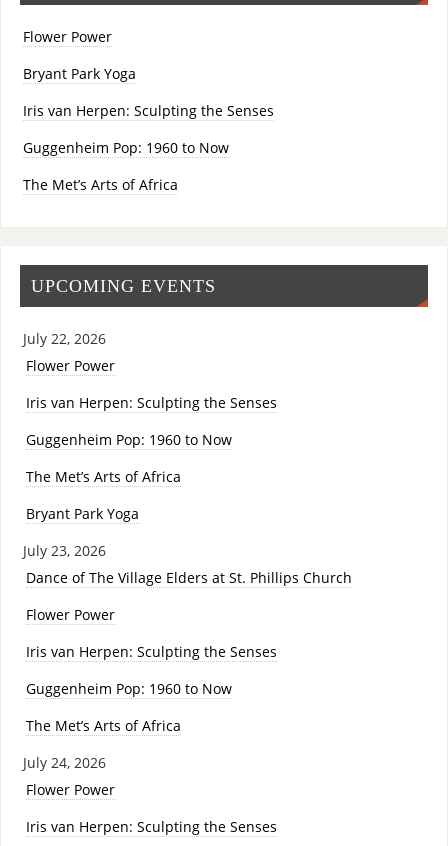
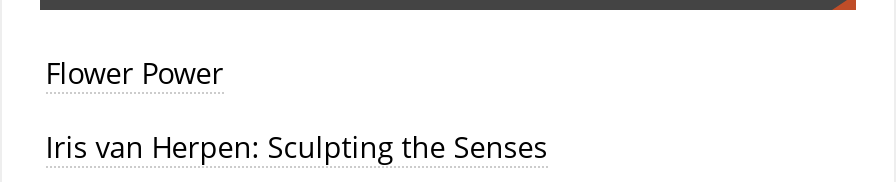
[23,64,274,194] Bryant Park Yoga | Iris van Herpen: Sculpting the Senses | Guggenheim Pop: 1960 to Now | The Met’s Arts of Africa -> none
[23,275,352,799] UPCOMING EVENTS | July 22, 2026 | Flower Power | Iris van Herpen: Sculpting the Senses | Guggenheim Pop: 1960 to Now | The Met’s Arts of Africa | Bryant Park Yoga | July 23, 2026 | Dance of The Village Elders at St. Phillips Church | Flower Power | Iris van Herpen: Sculpting the Senses | Guggenheim Pop: 1960 to Now | The Met’s Arts of Africa | July 24, 2026 | Flower Power -> none

